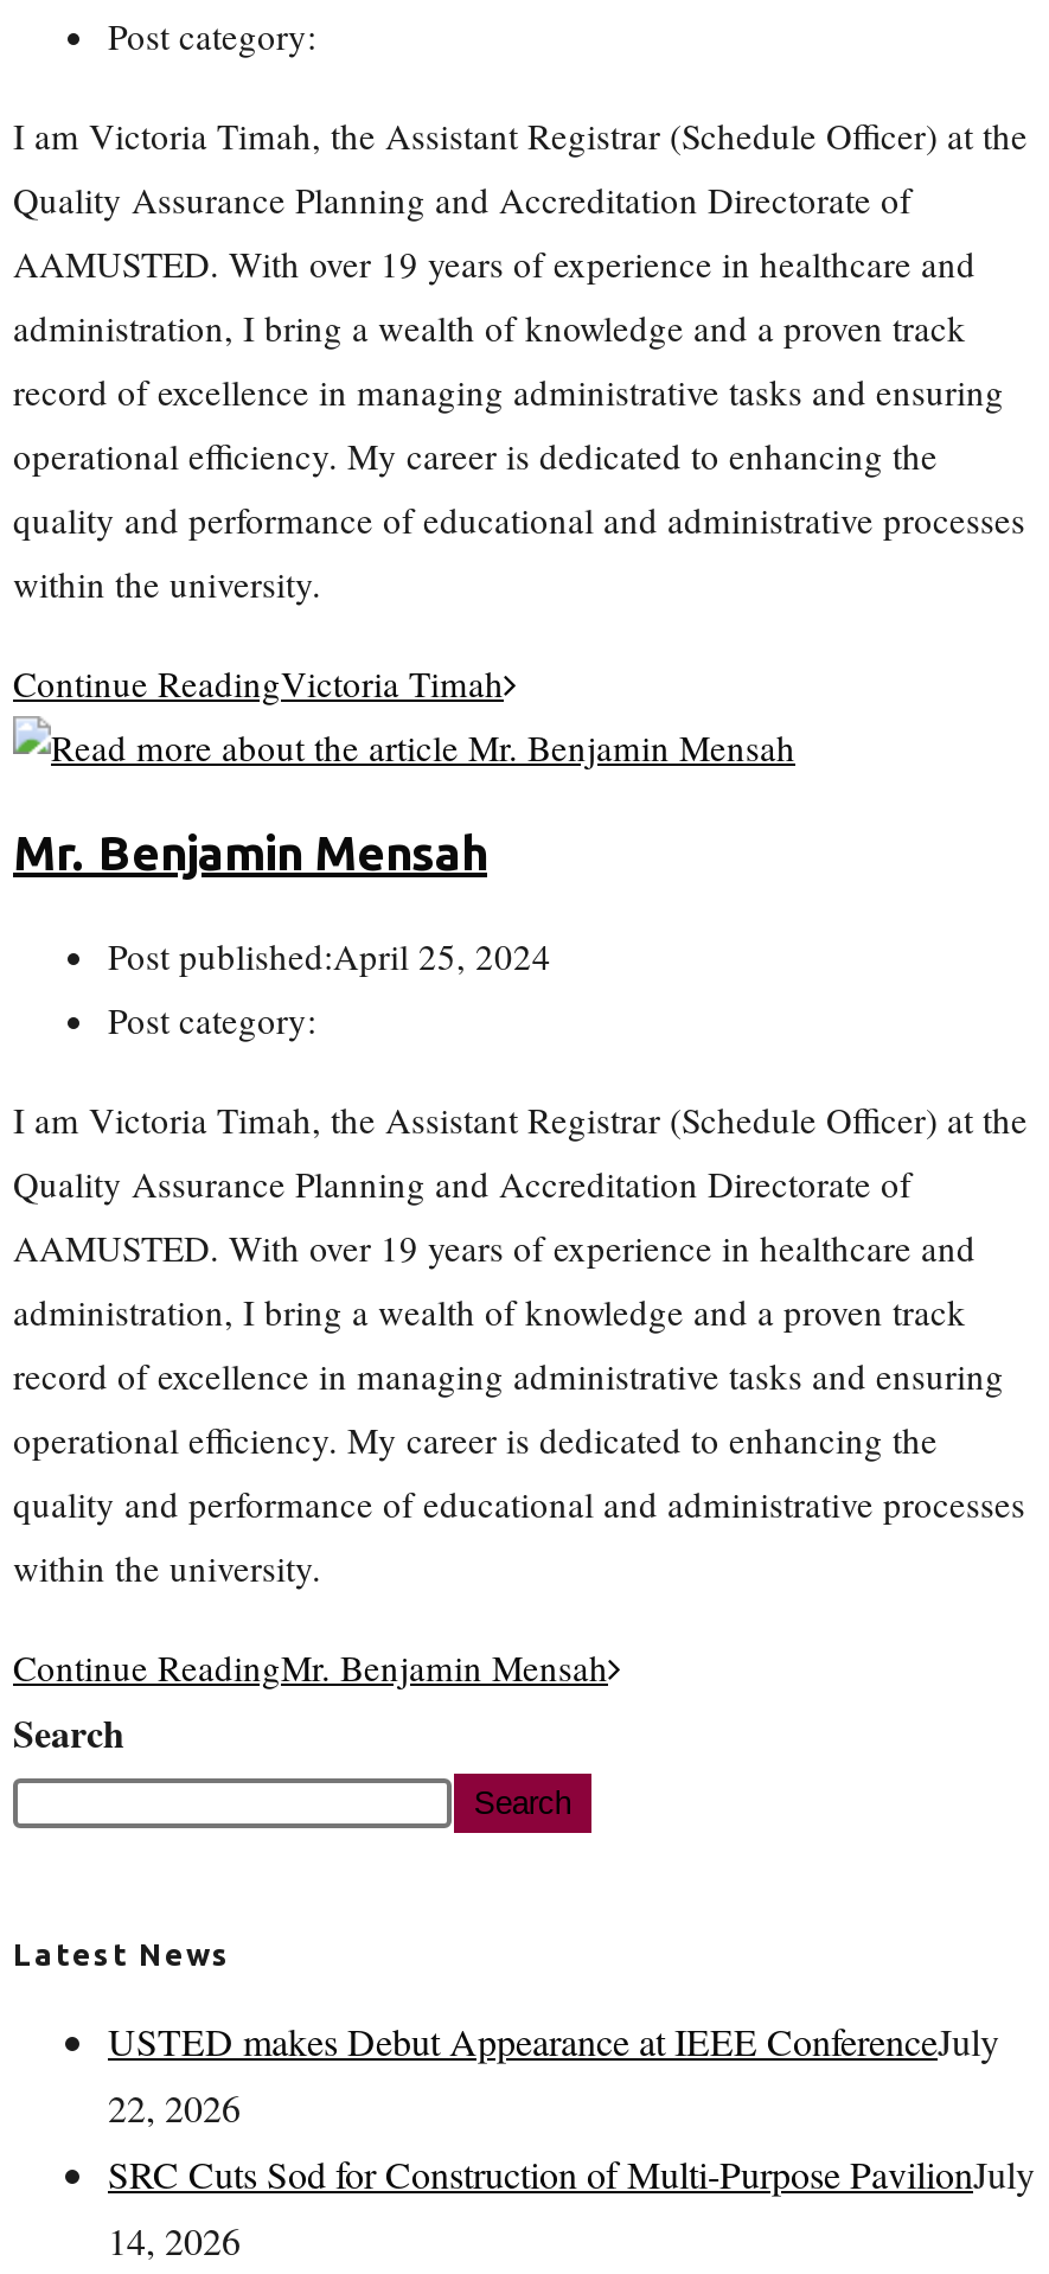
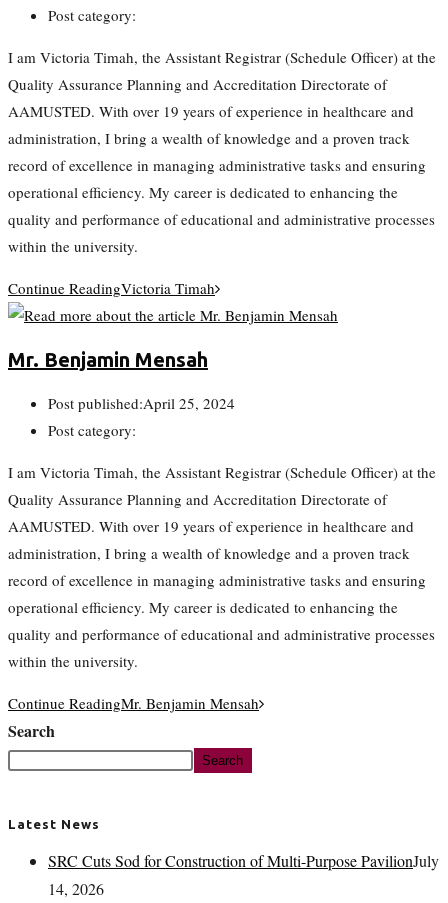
[108,2016,999,2132] USTED makes Debut Appearance at IEEE ConferenceJuly | 22, 2026 -> none

